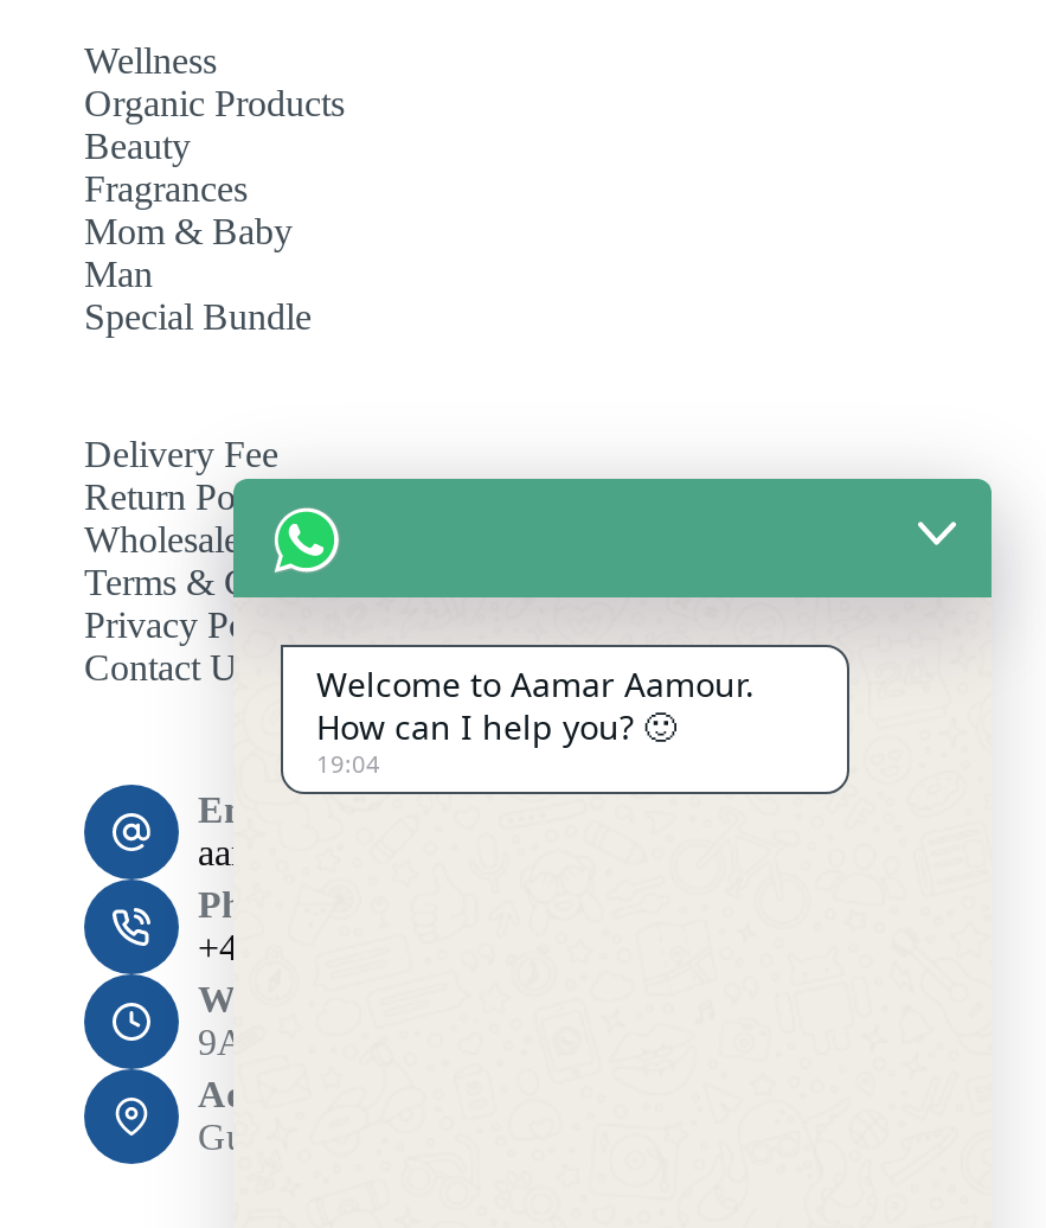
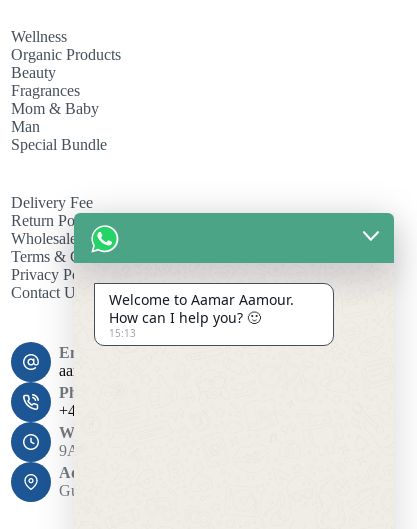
[316,747,380,780] 19:04 -> [109,326,136,340] 15:13

